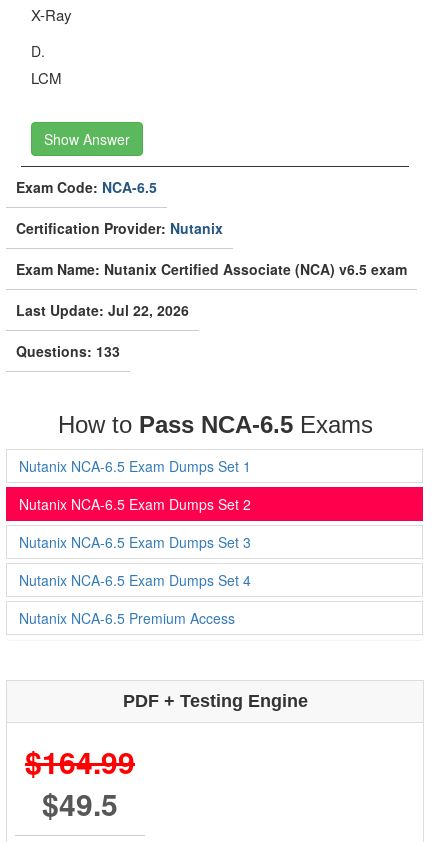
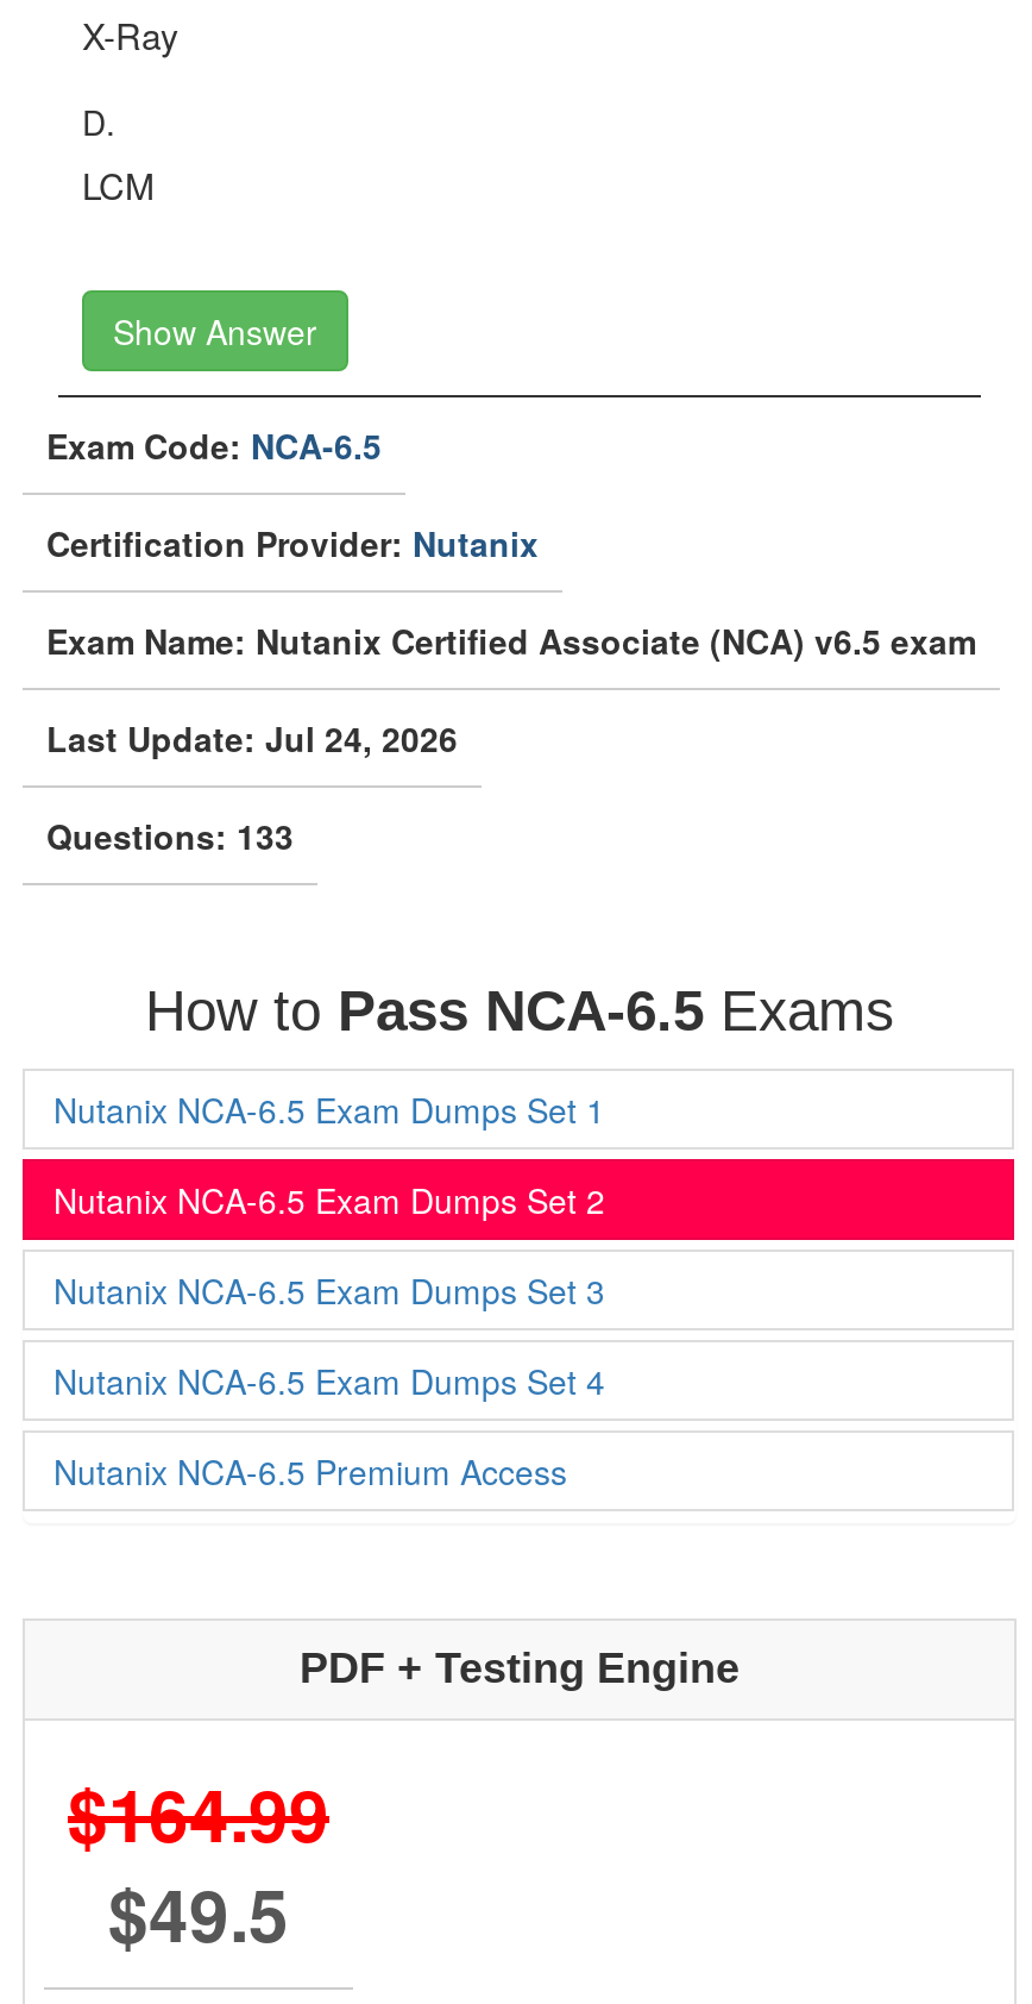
[16,300,189,320] Last Update: Jul 22, 2026 -> [46,715,458,763] Last Update: Jul 24, 2026

